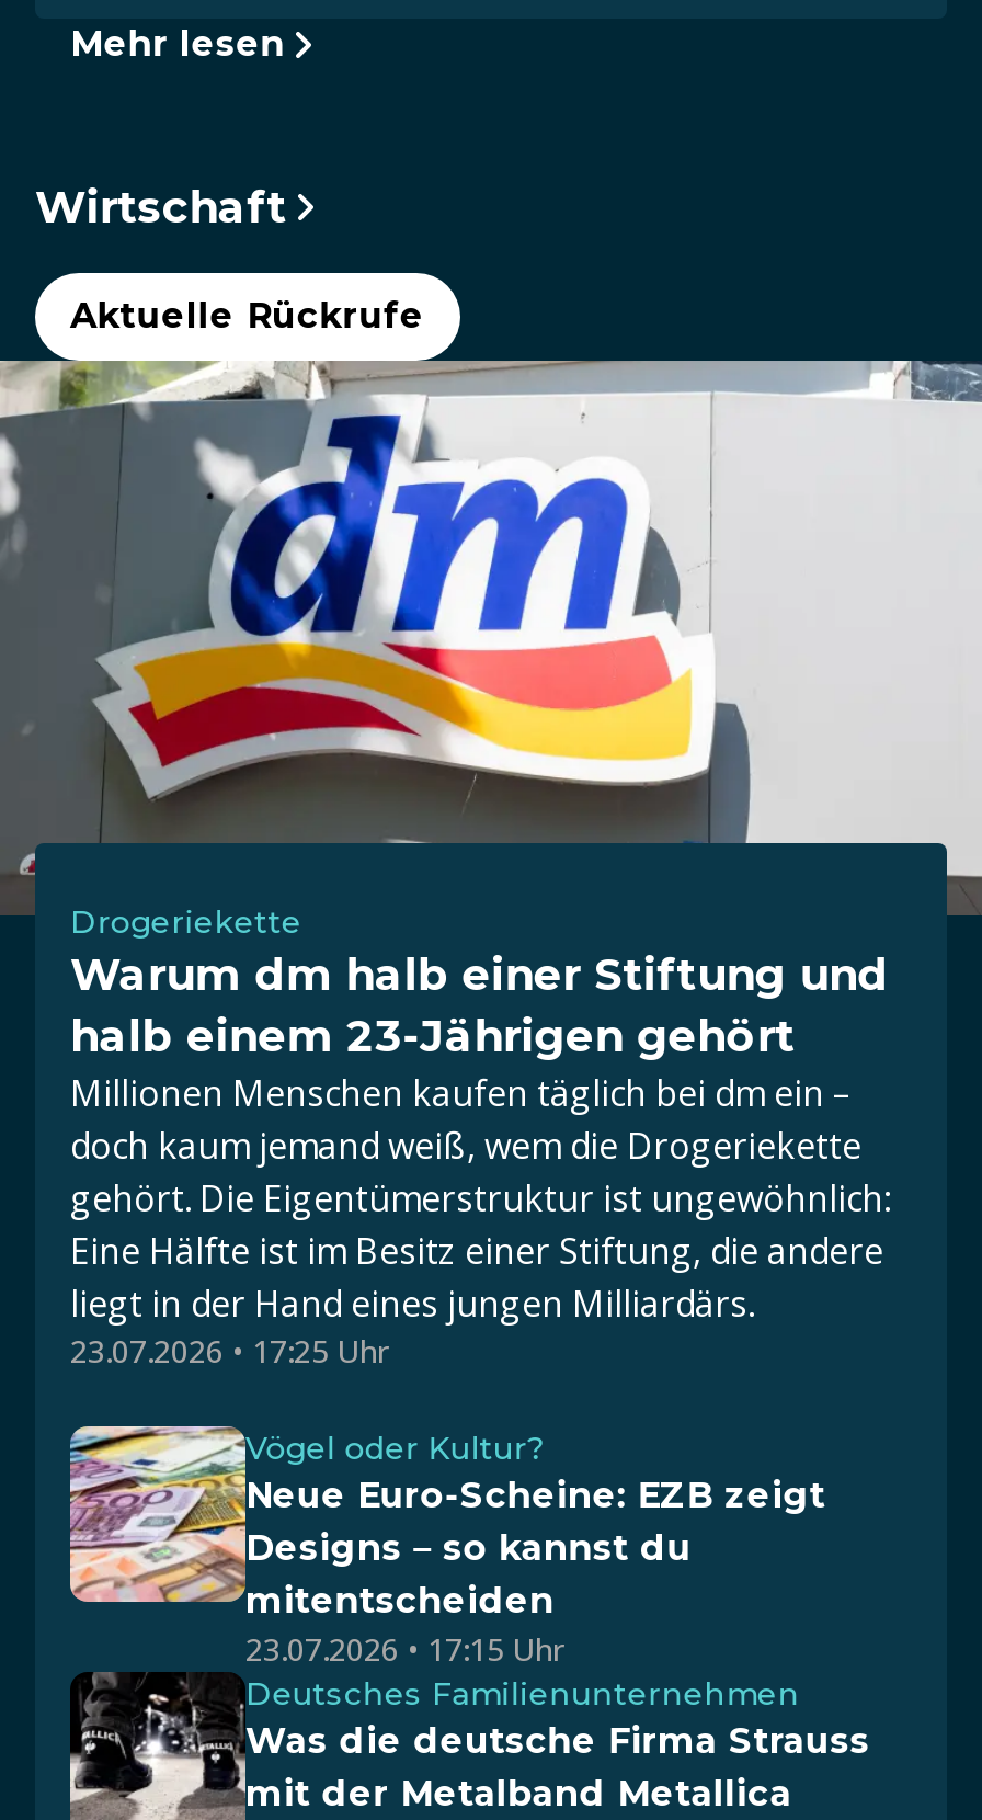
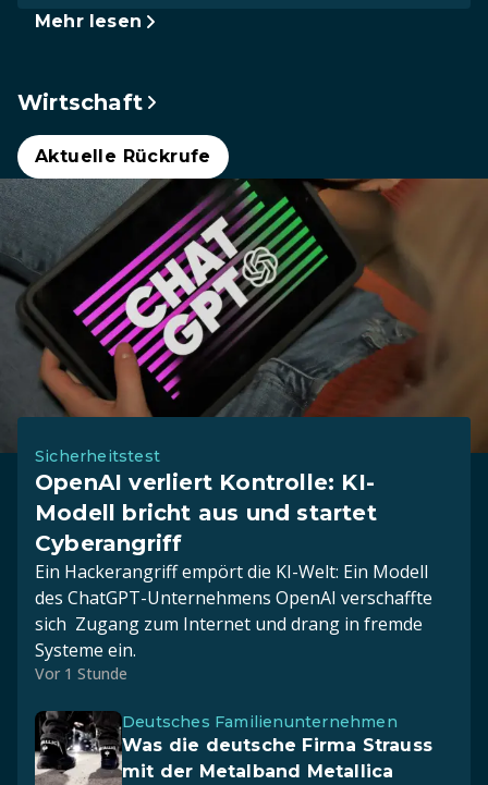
[7,357,975,1669] [image] | Drogeriekette | Warum dm halb einer Stiftung und | halb einem 23-Jährigen gehört | Millionen Menschen kaufen täglich bei dm ein – | doch kaum jemand weiß, wem die Drogeriekette | gehört. Die Eigentümerstruktur ist ungewöhnlich: | Eine Hälfte ist im Besitz einer Stiftung, die andere | liegt in der Hand eines jungen Milliardärs. | 23.07.2026 • 17:25 Uhr | Vögel oder Kultur? | Neue Euro-Scheine: EZB zeigt | Designs – so kannst du | mitentscheiden | 23.07.2026 • 17:15 Uhr -> [3,177,485,684] [image] | Sicherheitstest | OpenAI verliert Kontrolle: KI- | Modell bricht aus und startet | Cyberangriff | Ein Hackerangriff empört die KI-Welt: Ein Modell | des ChatGPT-Unternehmens OpenAI verschaffte | sich Zugang zum Internet und drang in fremde | Systeme ein. | Vor 1 Stunde

